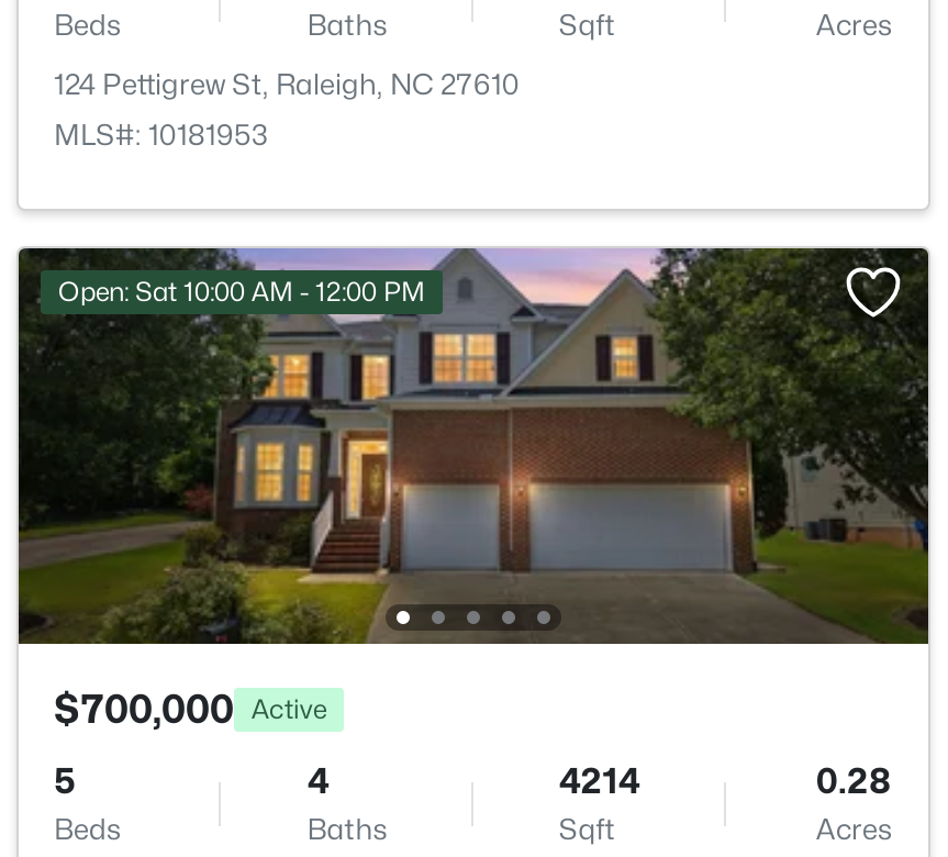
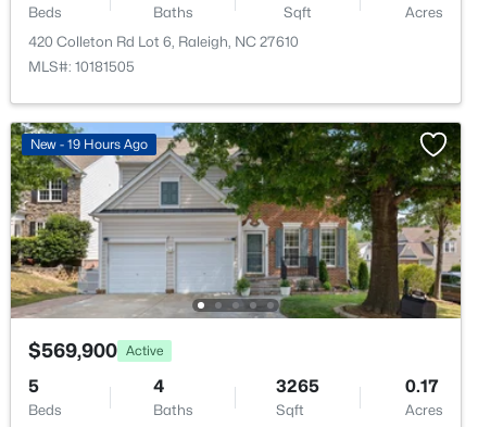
[54,66,520,152] 124 Pettigrew St, Raleigh, NC 27610 | MLS#: 10181953 -> [28,33,299,75] 420 Colleton Rd Lot 6, Raleigh, NC 27610 | MLS#: 10181505
[16,246,930,646] [image] | Open: Sat 10:00 AM - 12:00 PM -> [10,122,462,319] [image] | New - 19 Hours Ago
[54,686,326,732] $700,000 Active -> [28,339,163,362] $569,900 Active
[559,760,640,802] 4214 -> [276,376,320,397] 3265
[816,760,891,802] 0.28 -> [405,376,439,397] 0.17

